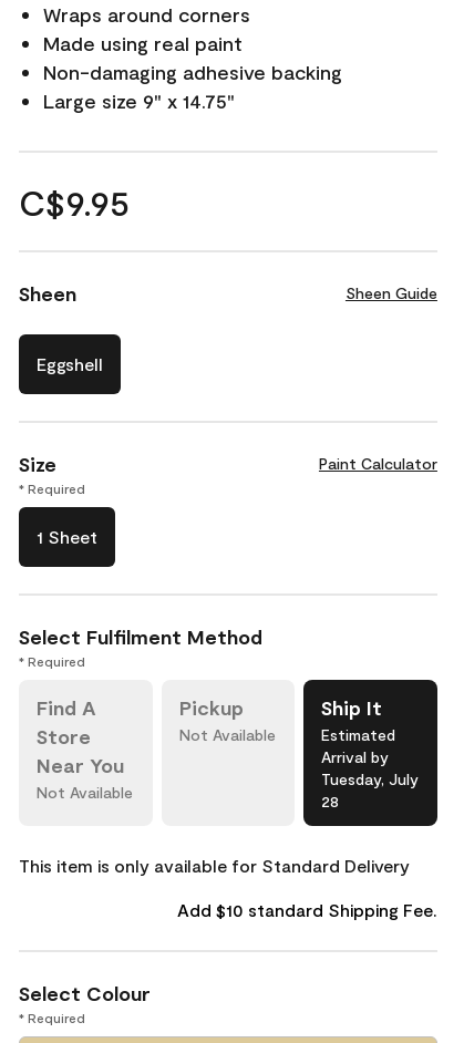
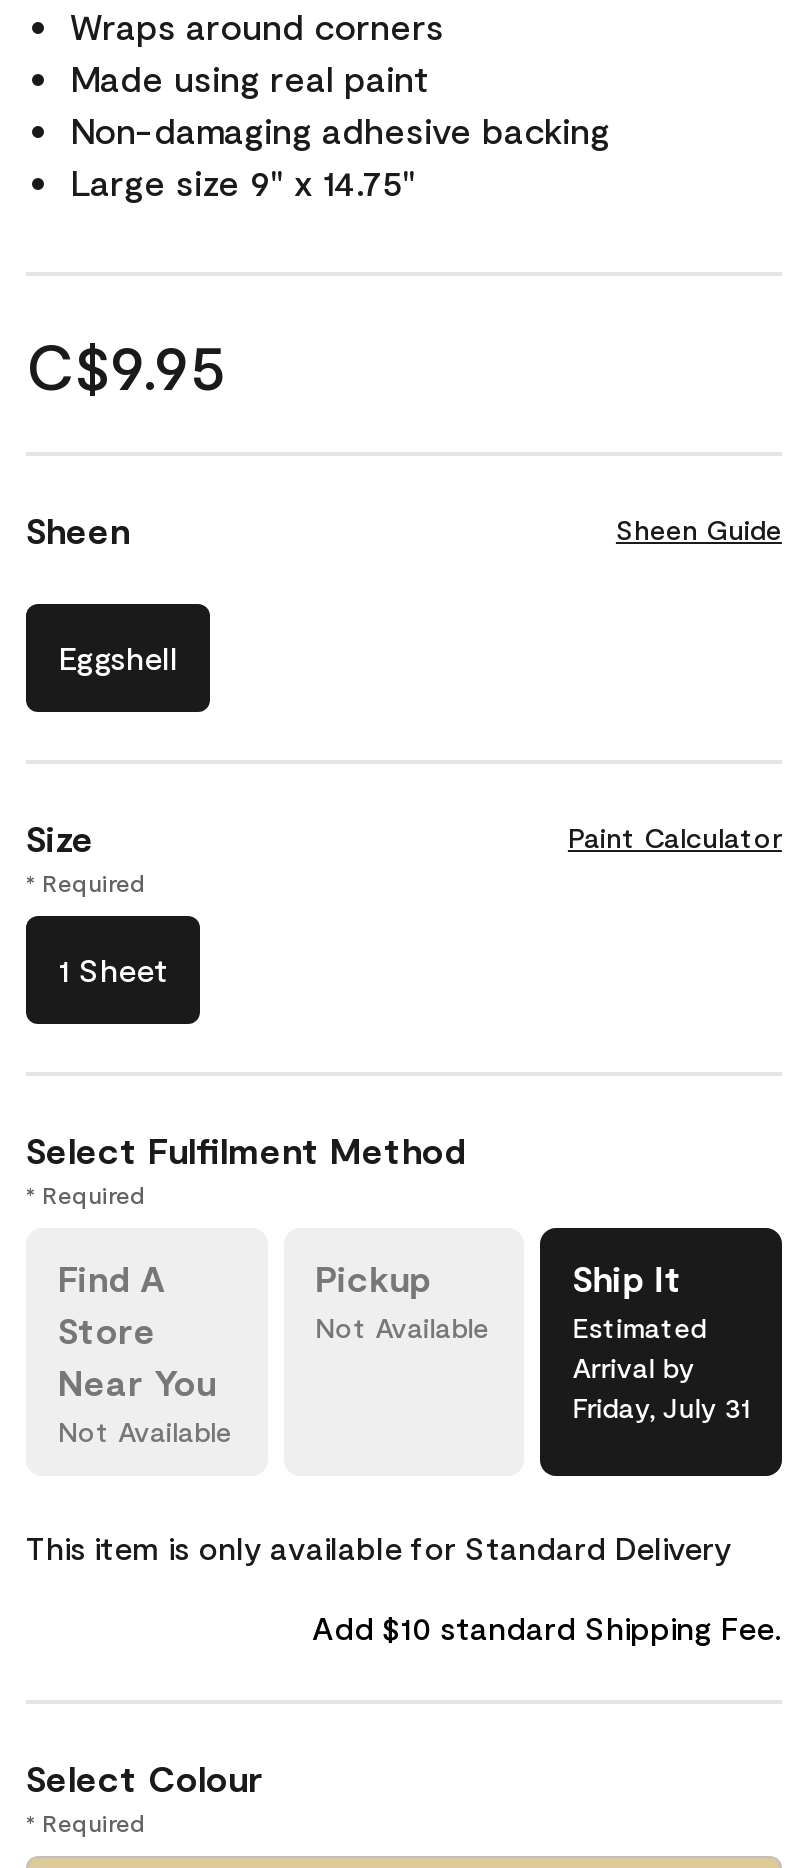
[321,770,419,810] Tuesday, July | 28 -> [573,1390,751,1424] Friday, July 31

